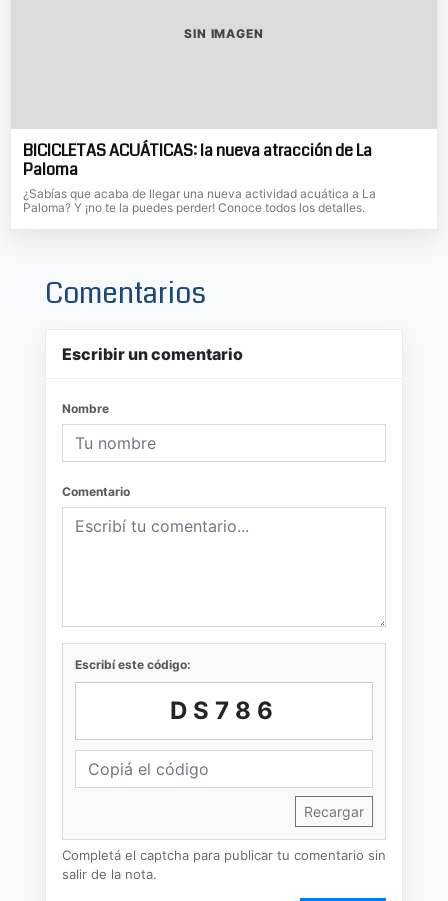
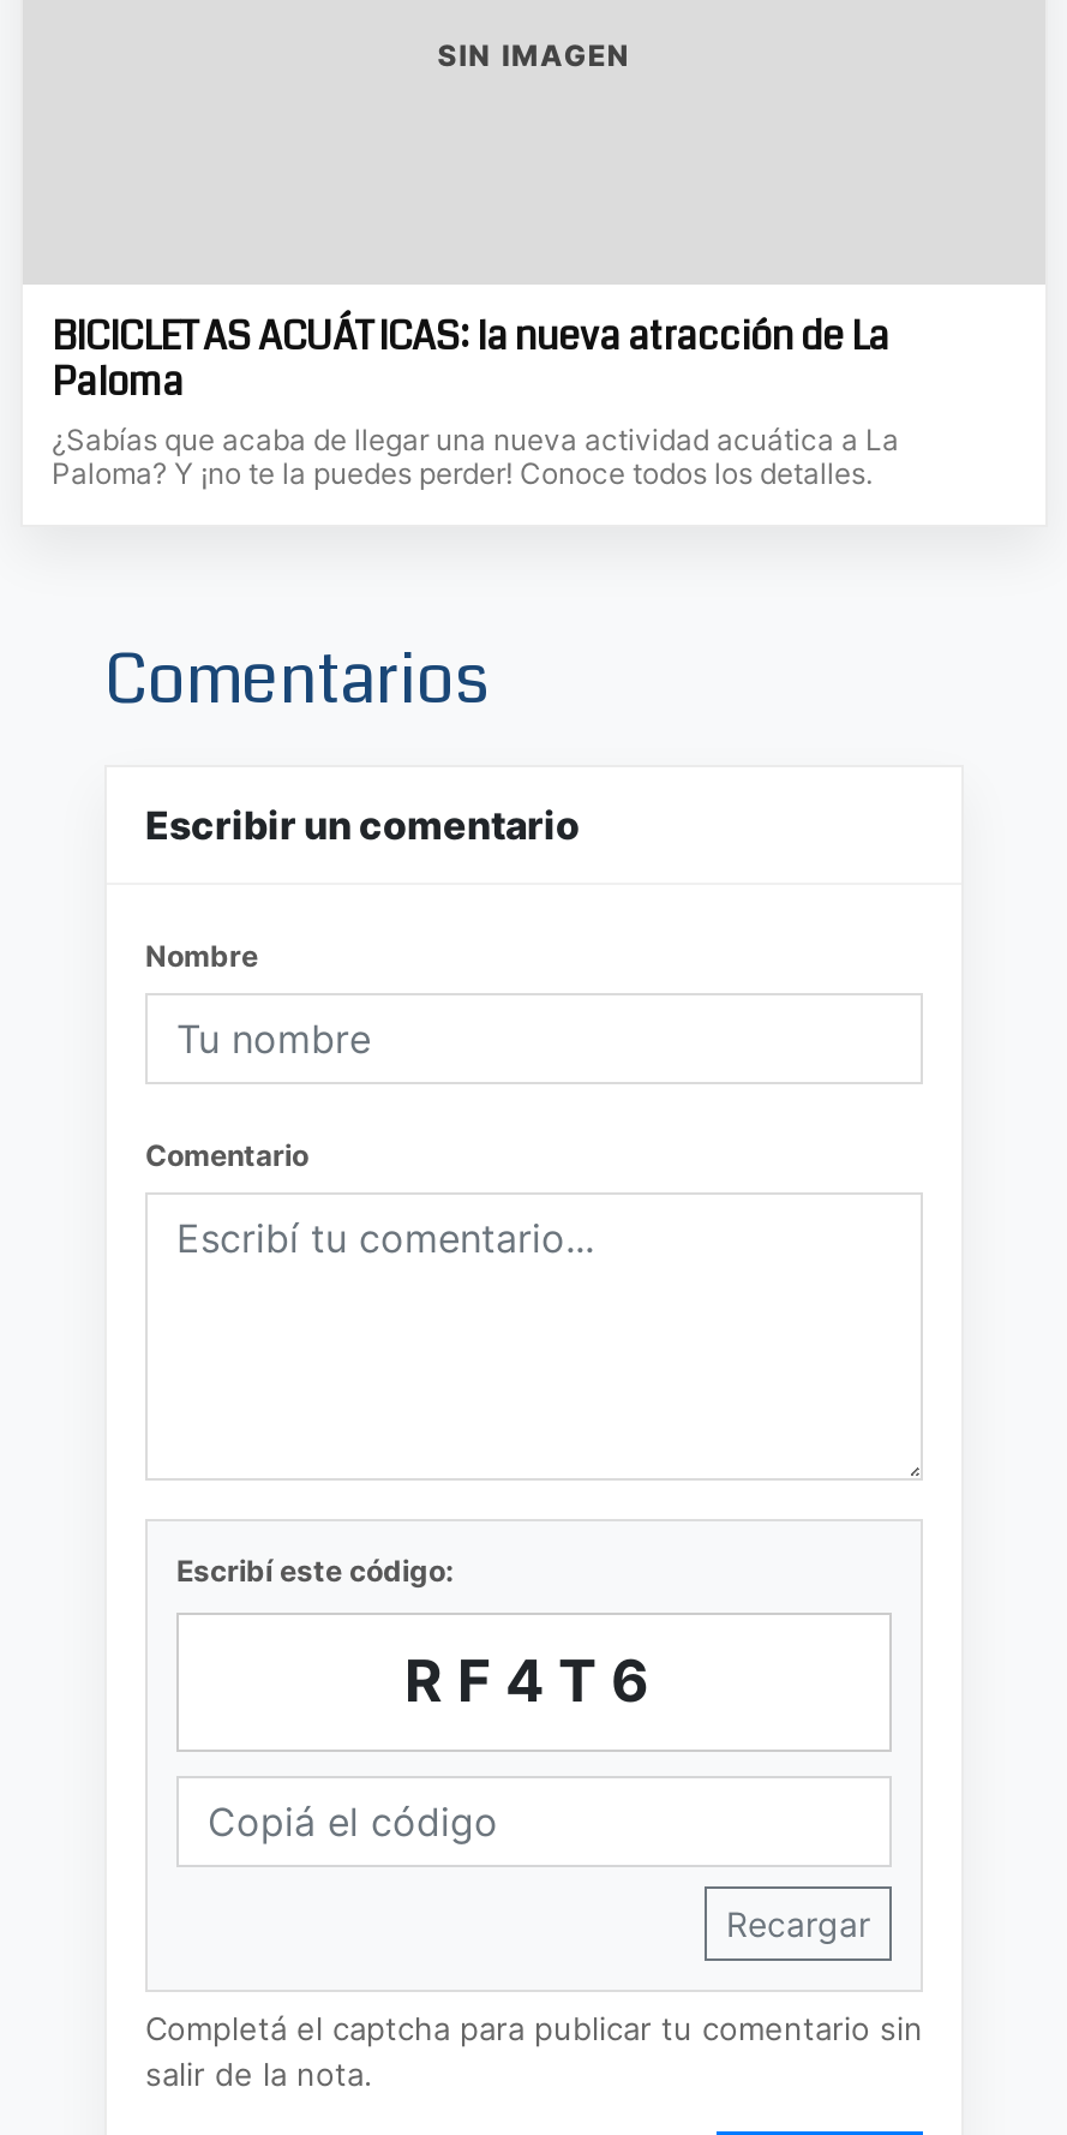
[169,696,278,725] DS786 -> [404,1647,664,1716] RF4T6

